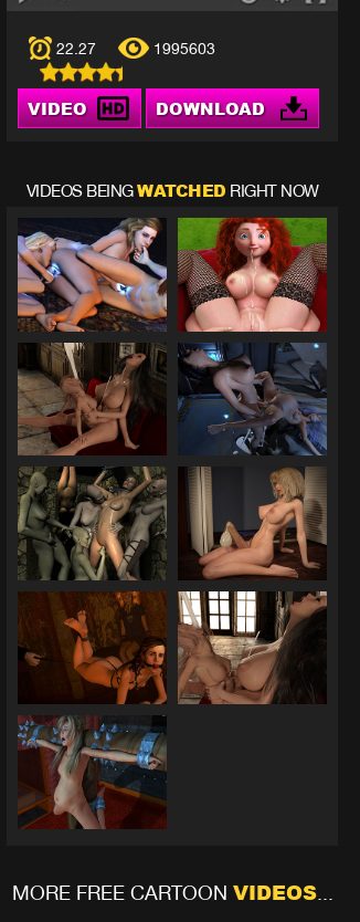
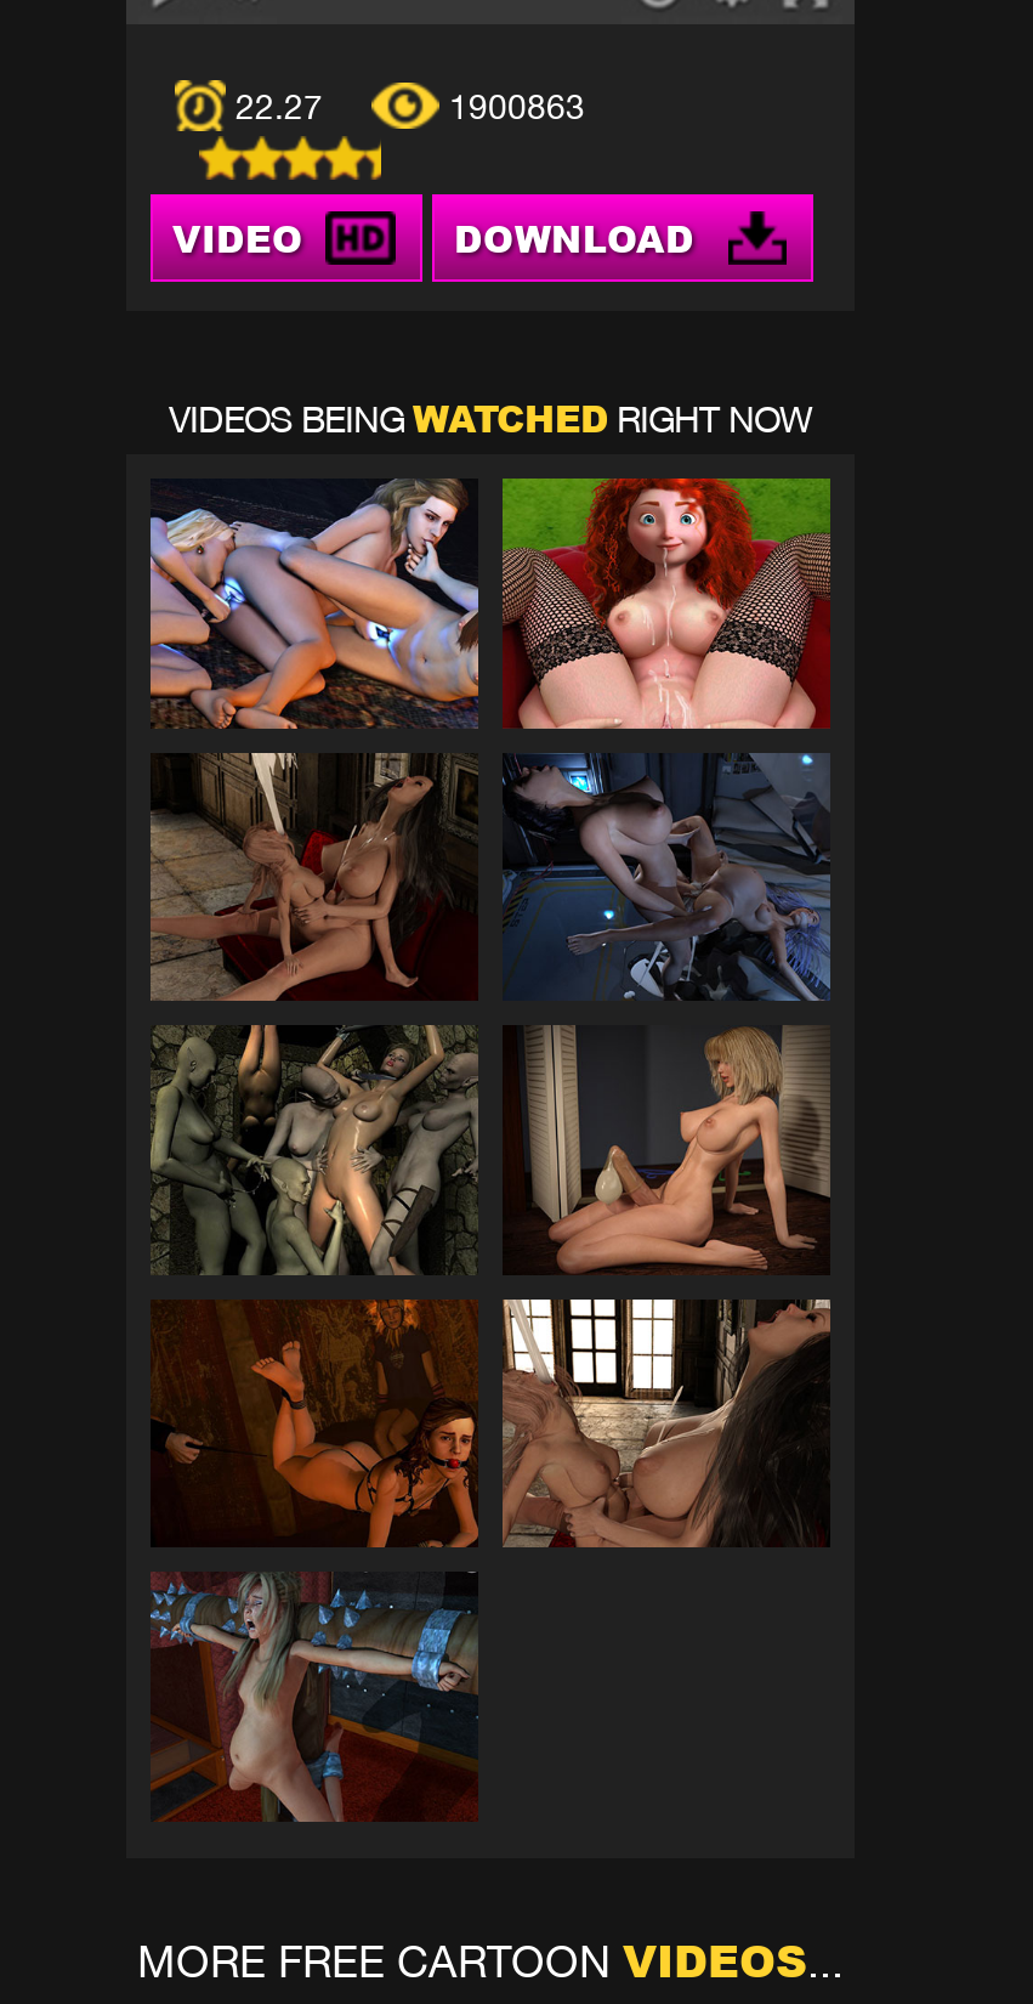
[153,43,215,57] 1995603 -> [449,94,585,126] 1900863

